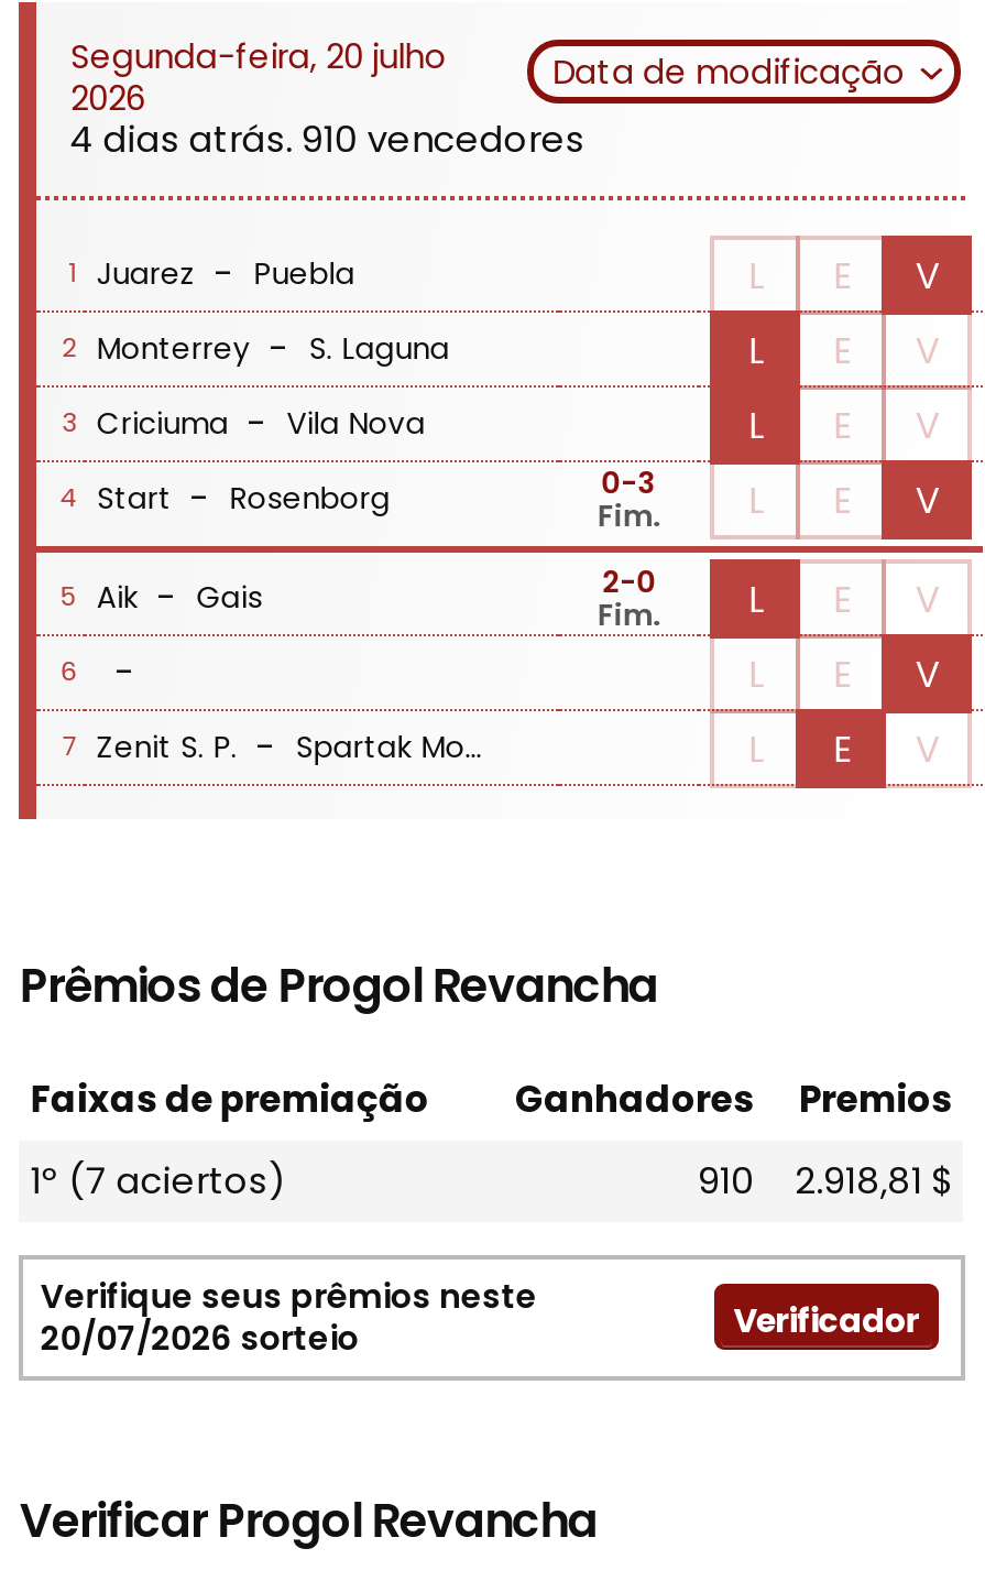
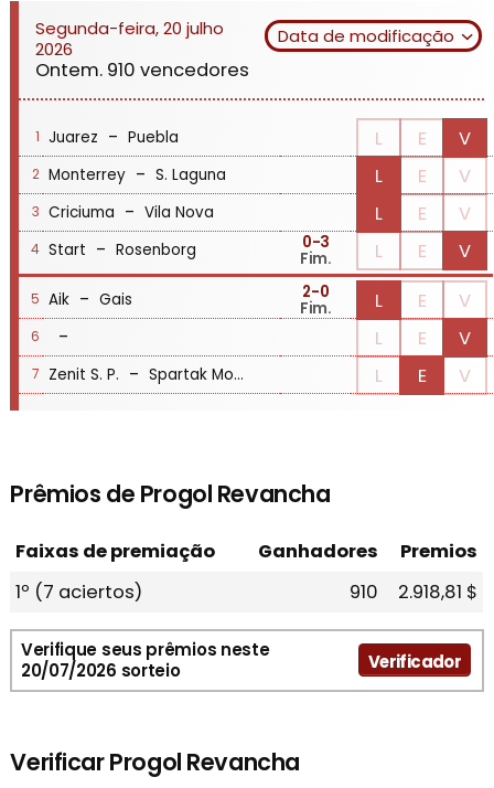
[70,114,585,165] 4 dias atrás. 910 vencedores -> [36,57,250,83] Ontem. 910 vencedores

